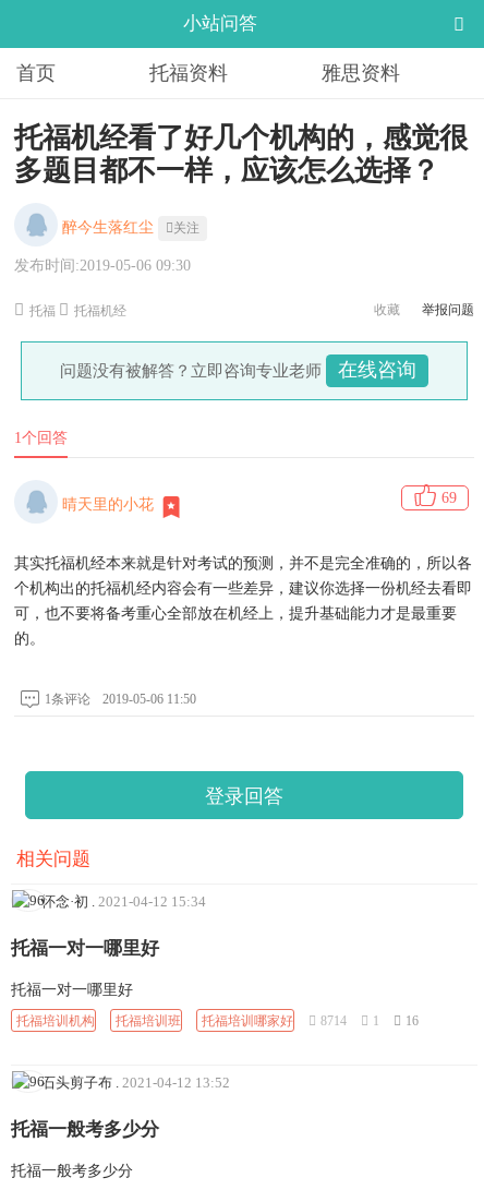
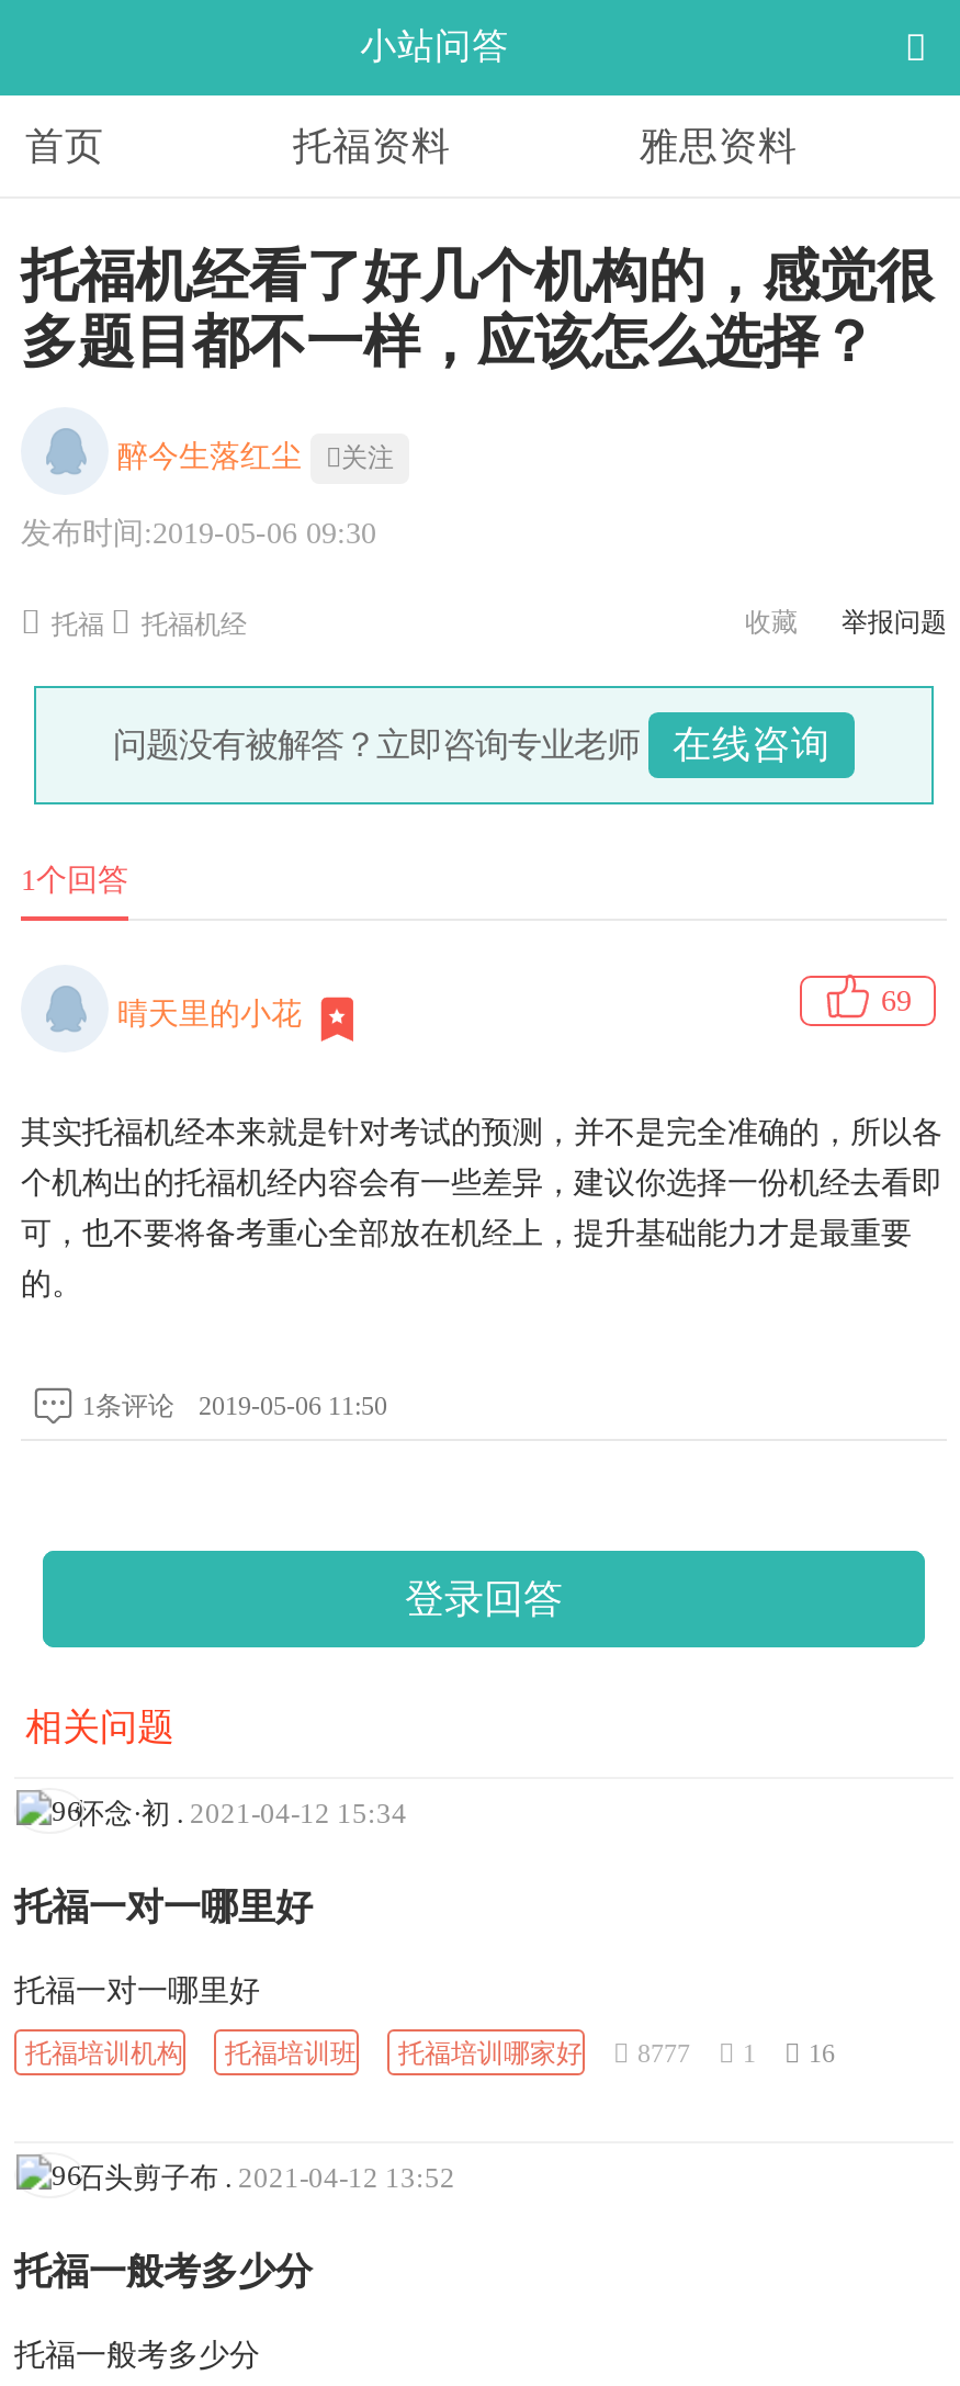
[16,1013,419,1028] 托福培训机构 托福培训班 托福培训哪家好 8714 1 16 -> [25,2037,835,2068] 托福培训机构 托福培训班 托福培训哪家好 8777 1 16

